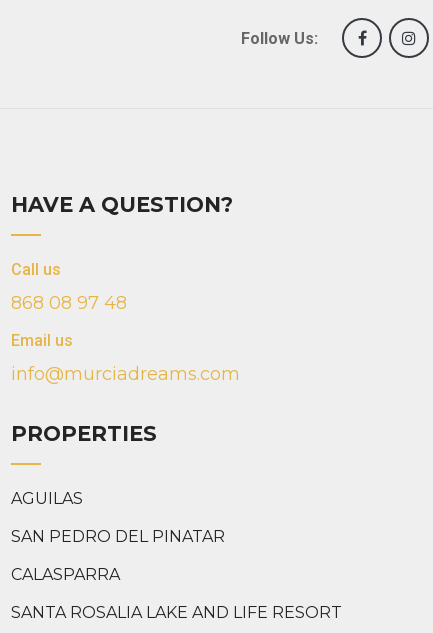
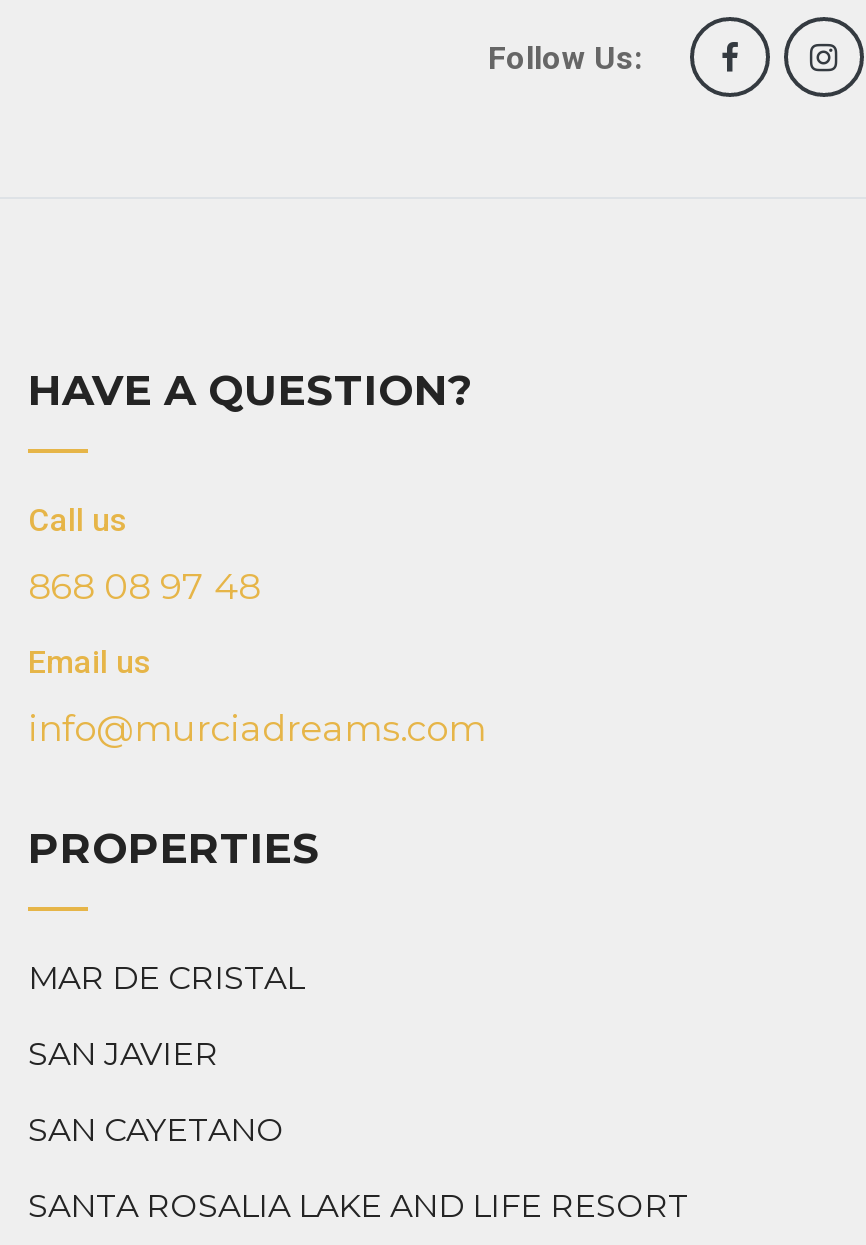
[11,489,83,508] AGUILAS -> [28,958,304,996] MAR DE CRISTAL
[11,527,225,546] SAN PEDRO DEL PINATAR -> [28,1034,218,1072] SAN JAVIER
[11,565,120,584] CALASPARRA -> [28,1110,284,1148] SAN CAYETANO

